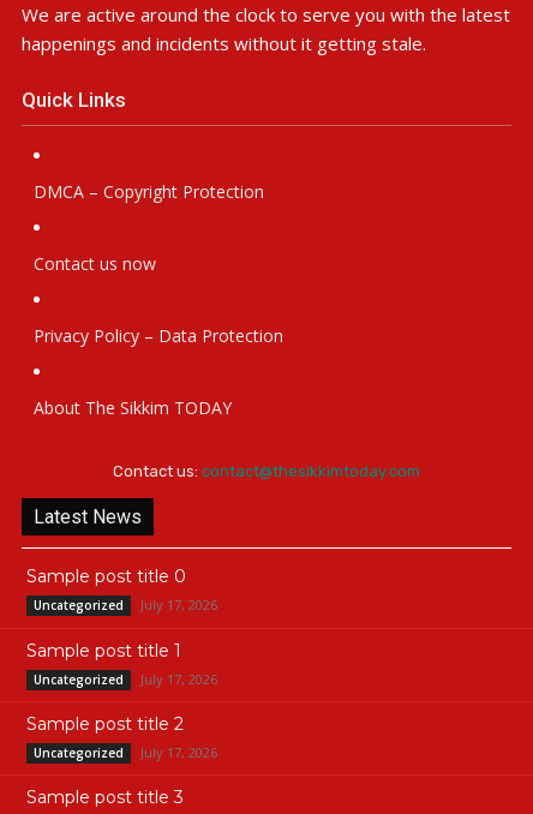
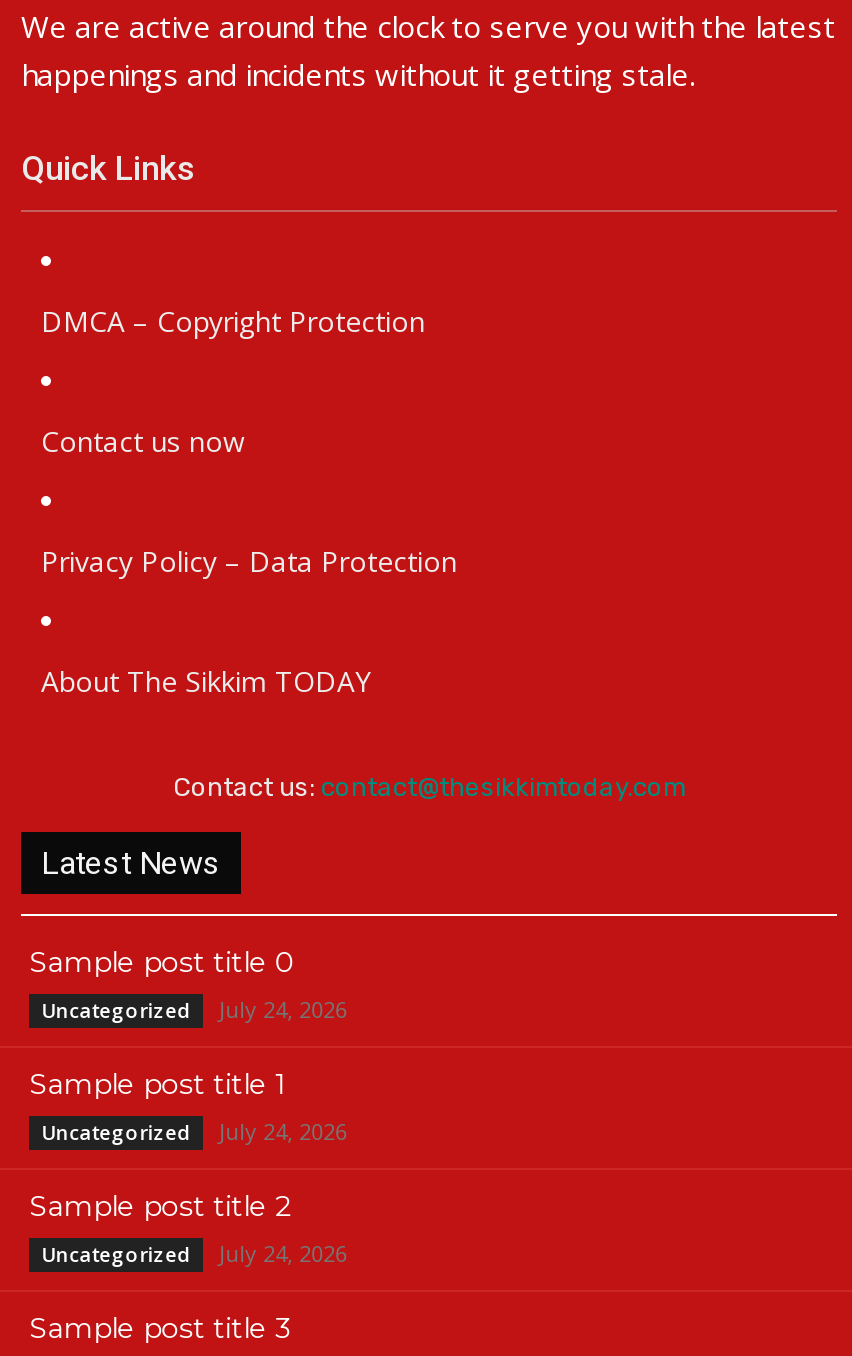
[34,596,217,614] Uncategorized July 17, 2026 -> [41,993,347,1023] Uncategorized July 24, 2026
[34,669,217,687] Uncategorized July 17, 2026 -> [41,1115,347,1145] Uncategorized July 24, 2026
[34,743,217,761] Uncategorized July 17, 2026 -> [41,1238,347,1268] Uncategorized July 24, 2026

